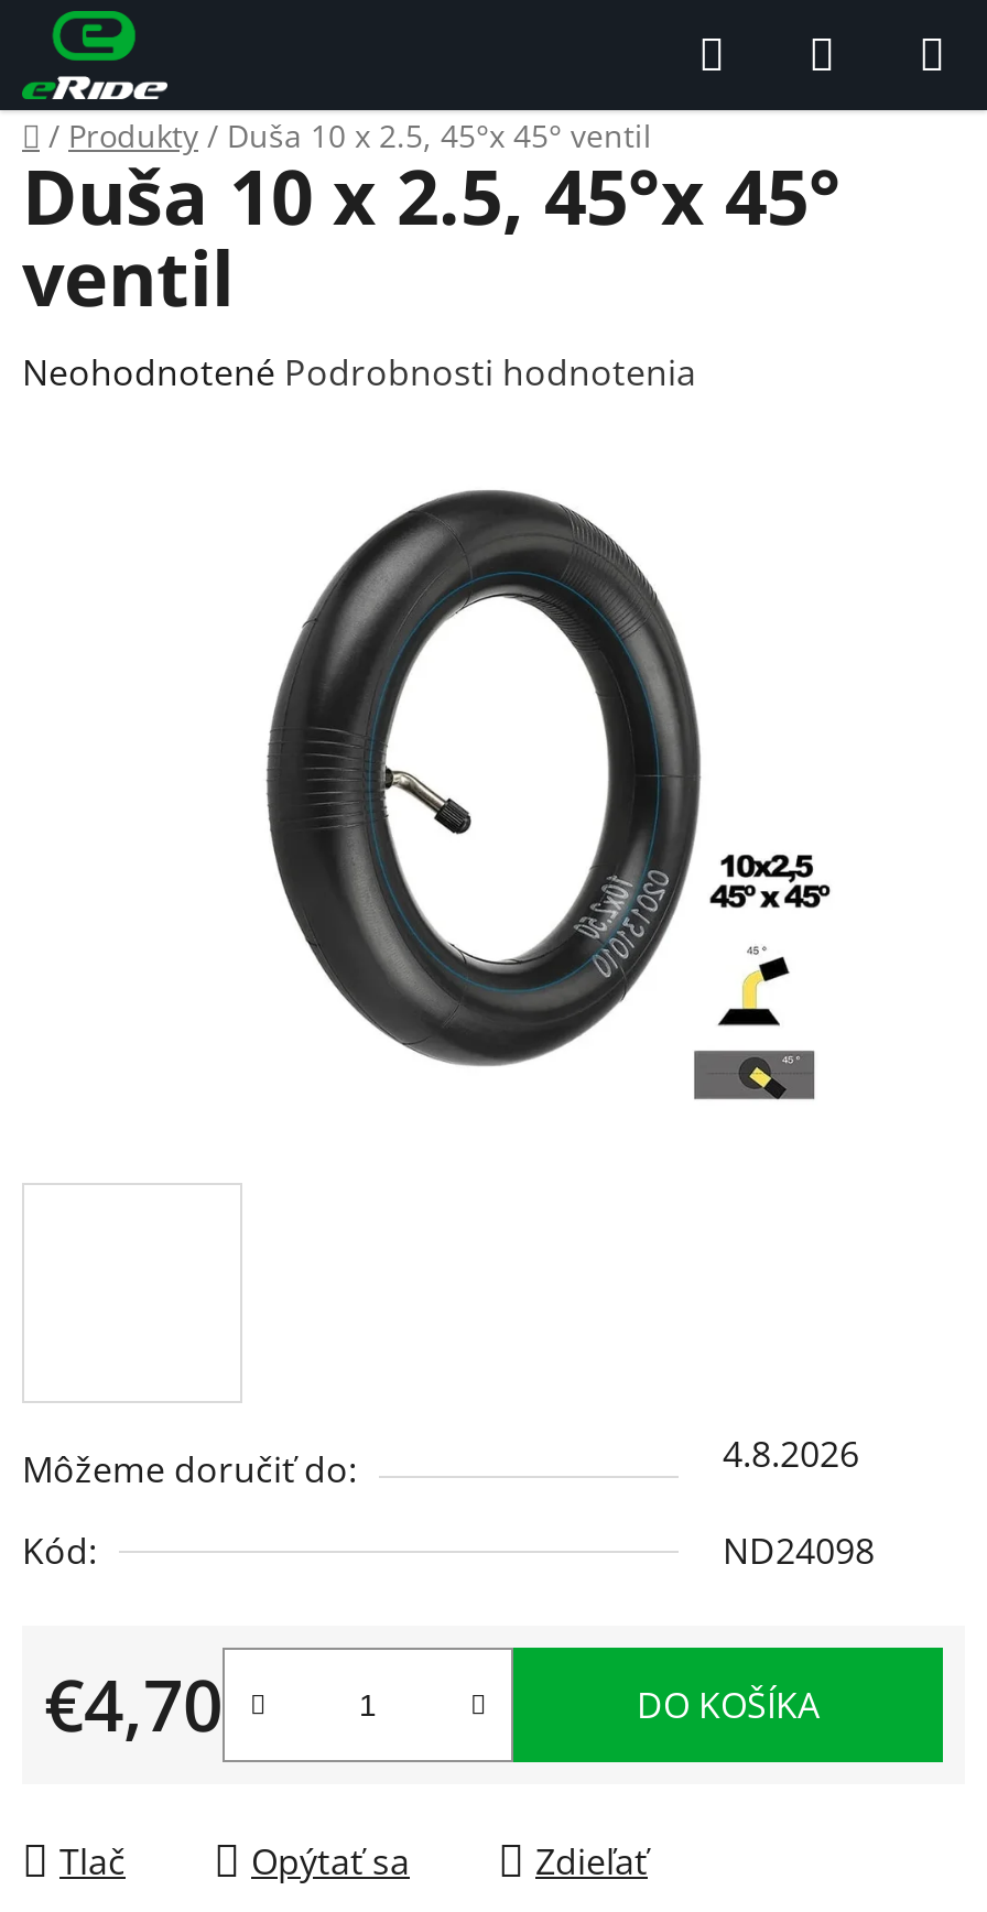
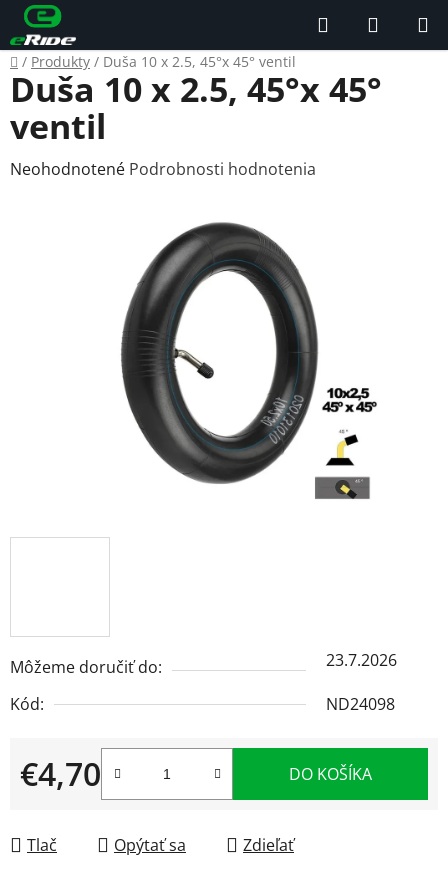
[723,1429,859,1478] 4.8.2026 -> [326,649,397,671] 23.7.2026

